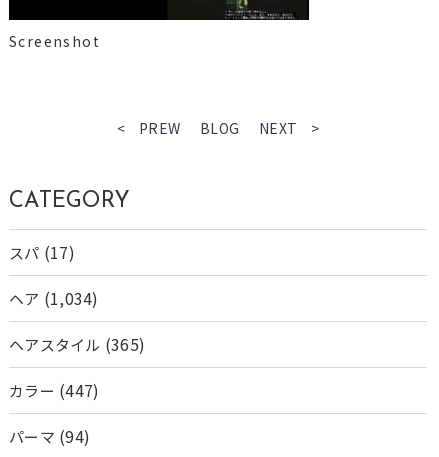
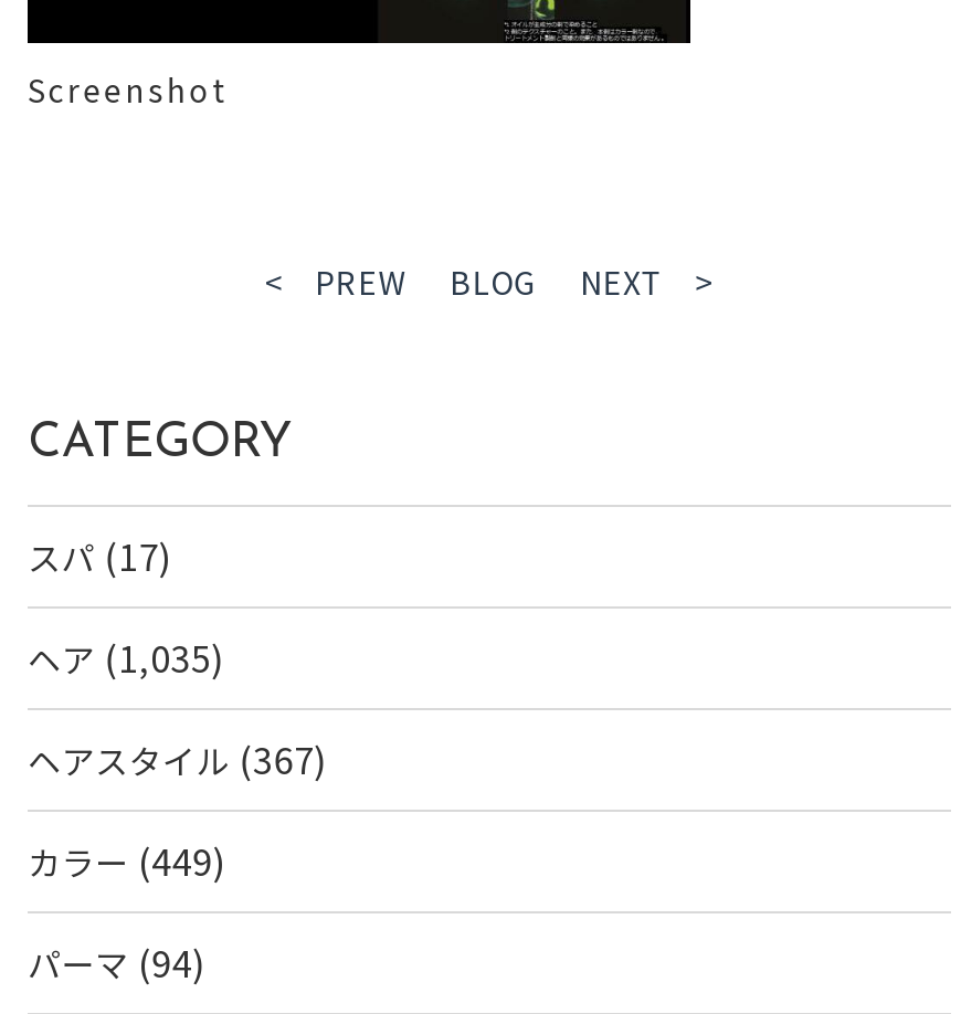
[9,286,98,310] ヘア(1,034) -> [28,632,225,685] ヘア(1,035)
[9,332,145,356] ヘアスタイル(365) -> [28,733,328,786] ヘアスタイル(367)
[9,378,99,402] カラー(447) -> [28,835,227,888] カラー(449)

